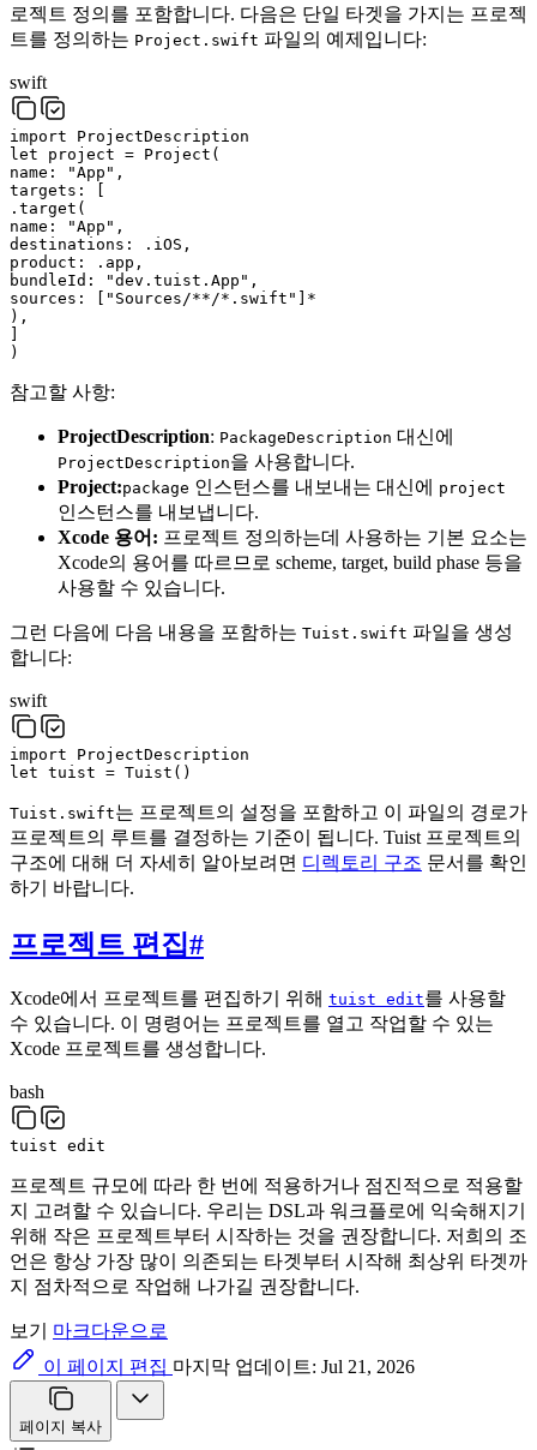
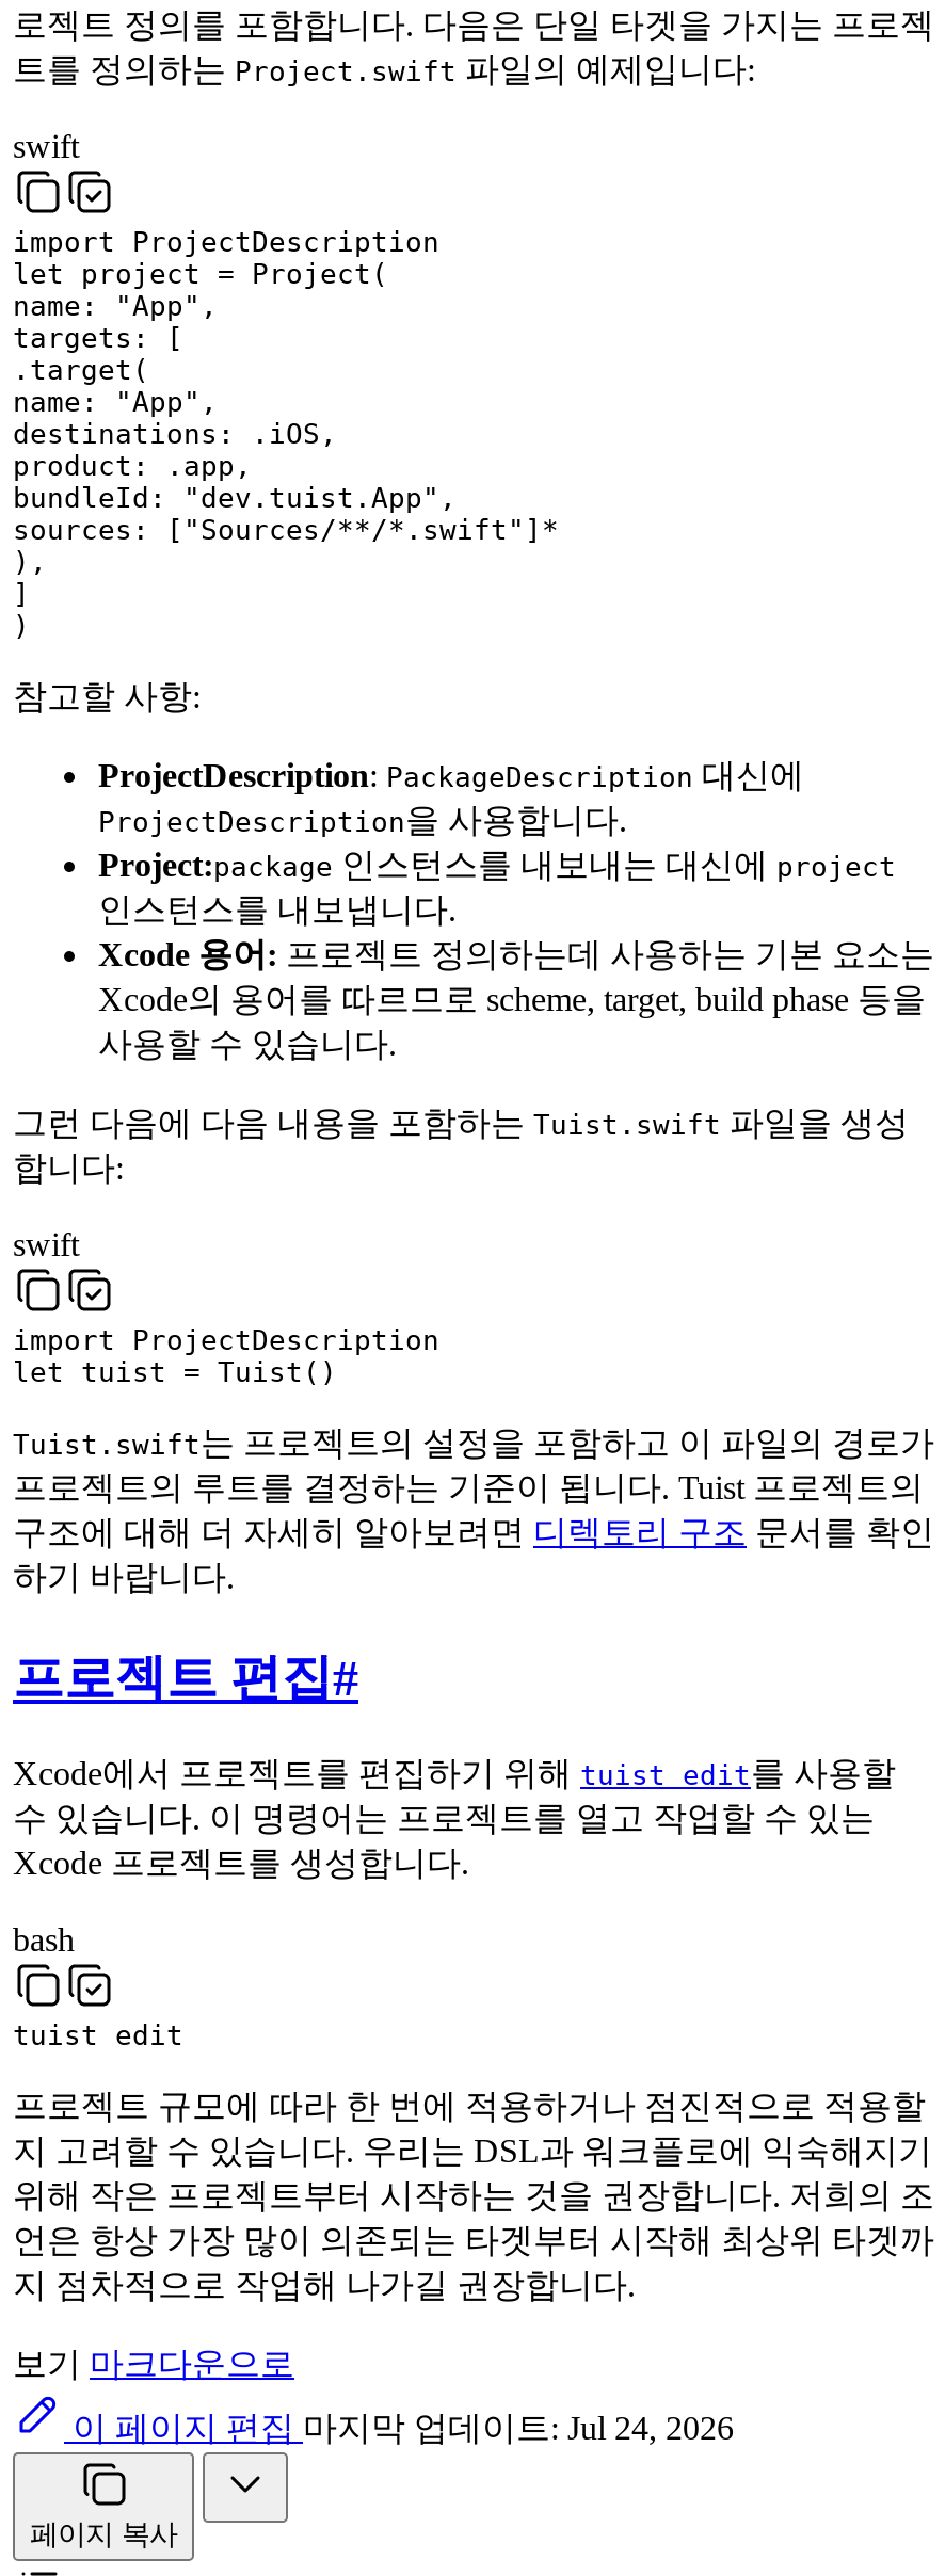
[43,1357,415,1377] 이 페이지 편집 마지막 업데이트: Jul 21, 2026 -> [73,2411,734,2447] 이 페이지 편집 마지막 업데이트: Jul 24, 2026

